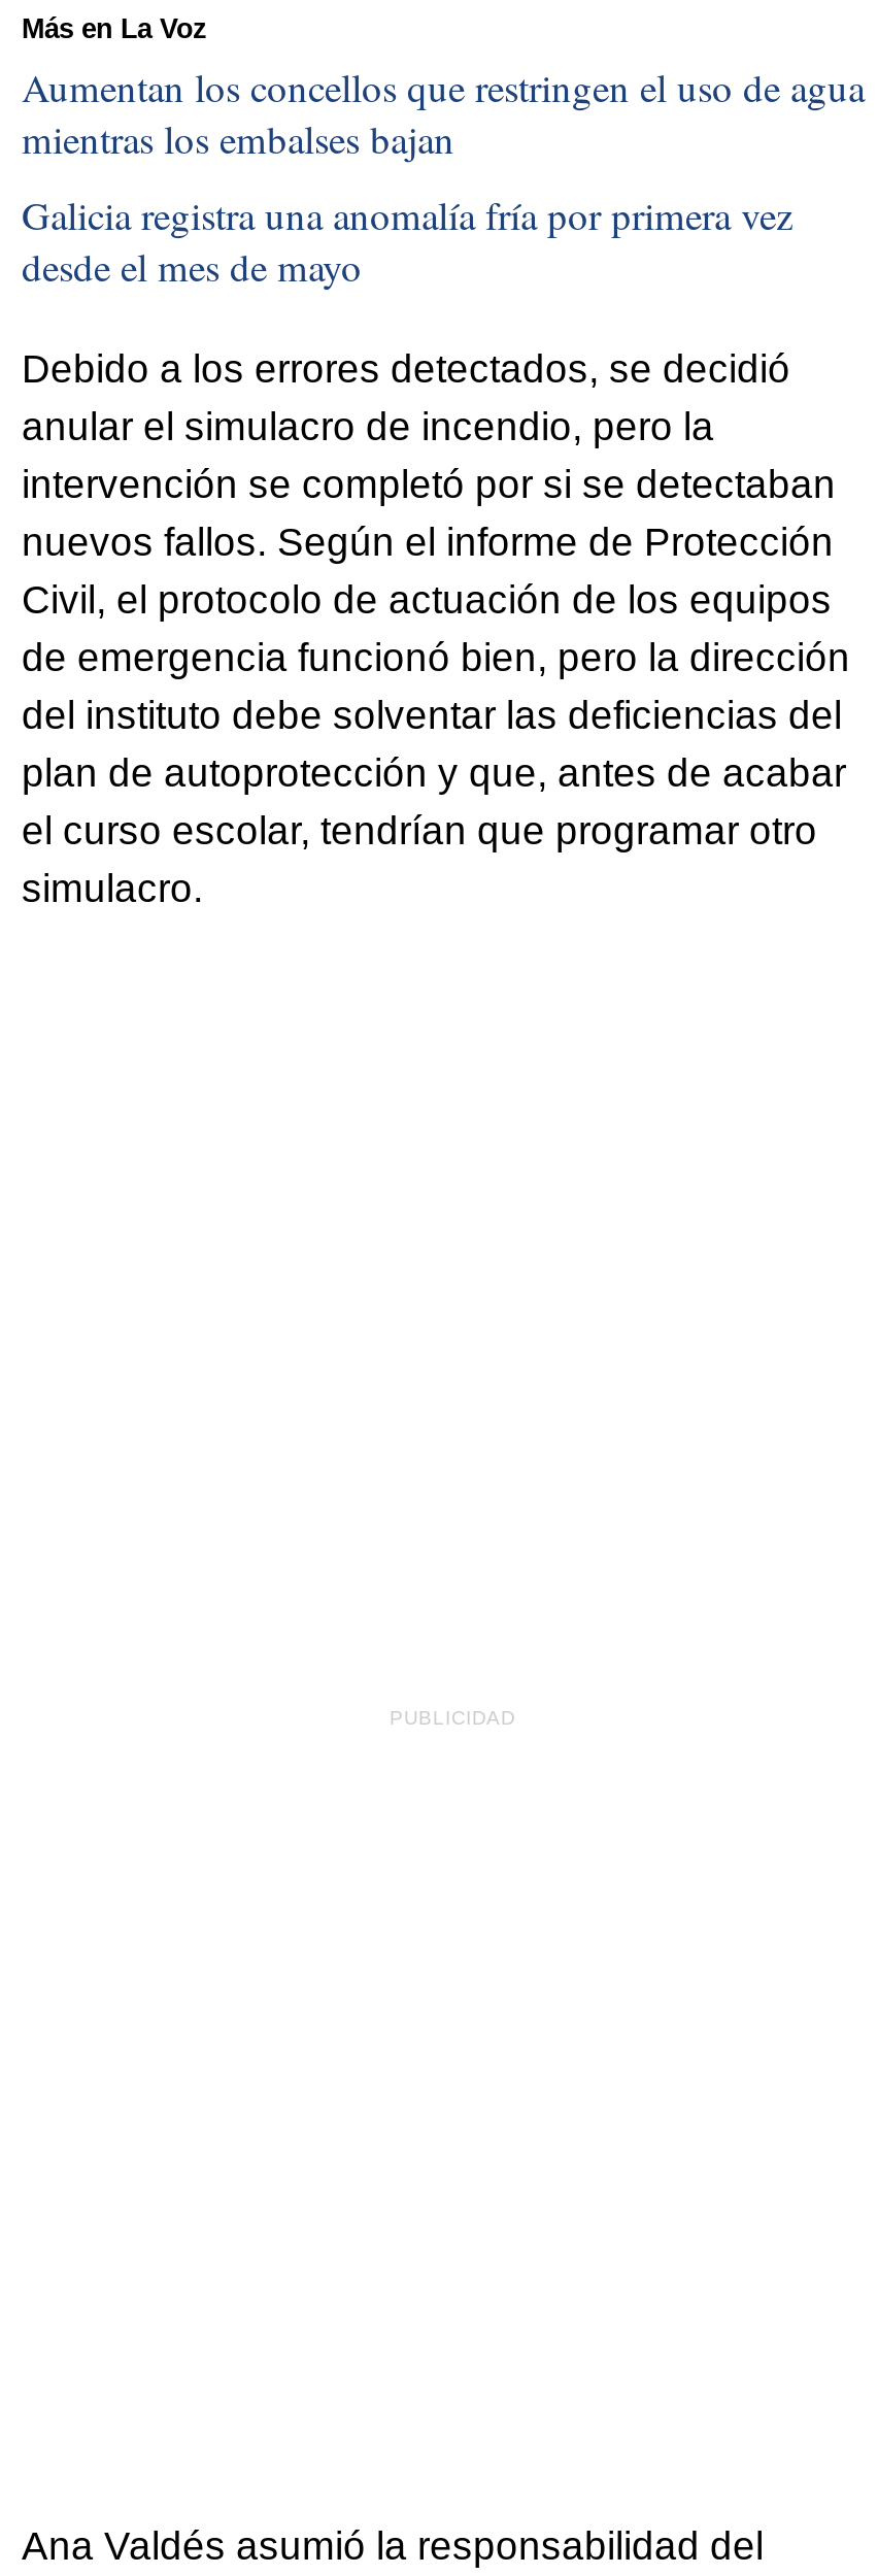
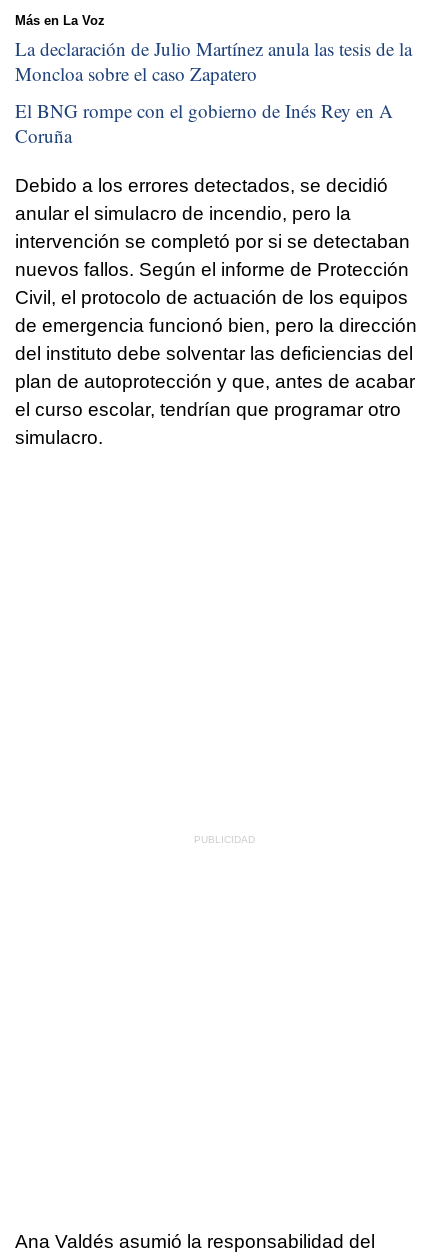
[22,60,865,163] Aumentan los concellos que restringen el uso de agua | mientras los embalses bajan -> [15,36,412,86] La declaración de Julio Martínez anula las tesis de la | Moncloa sobre el caso Zapatero
[22,189,792,292] Galicia registra una anomalía fría por primera vez | desde el mes de mayo -> [15,98,393,148] El BNG rompe con el gobierno de Inés Rey en A | Coruña

